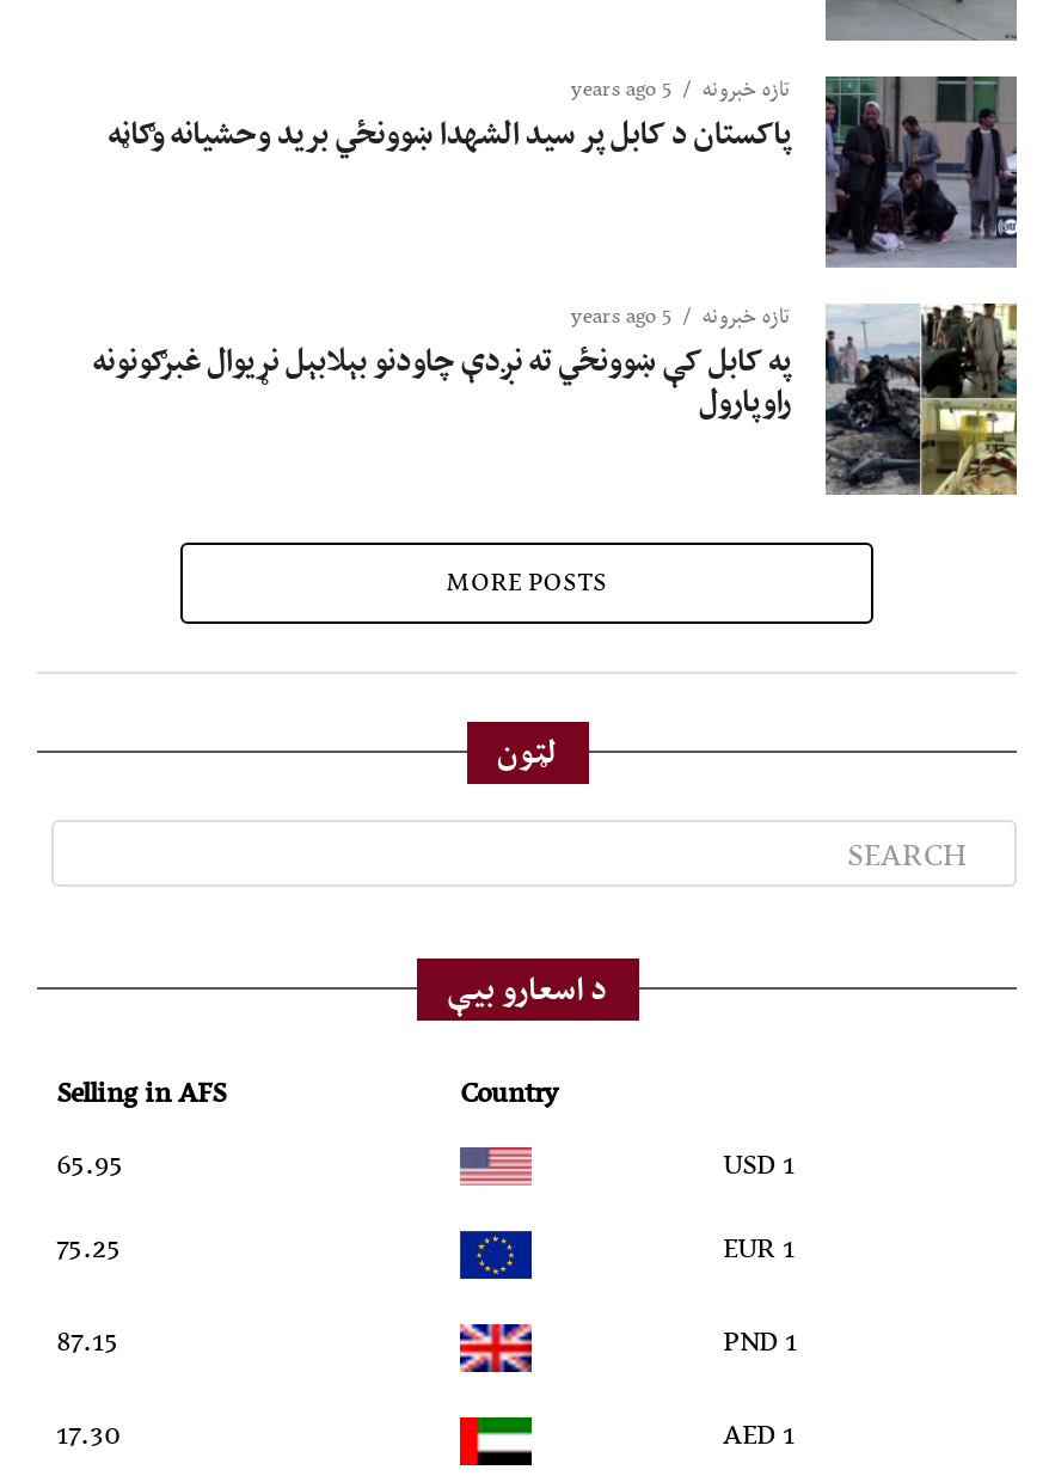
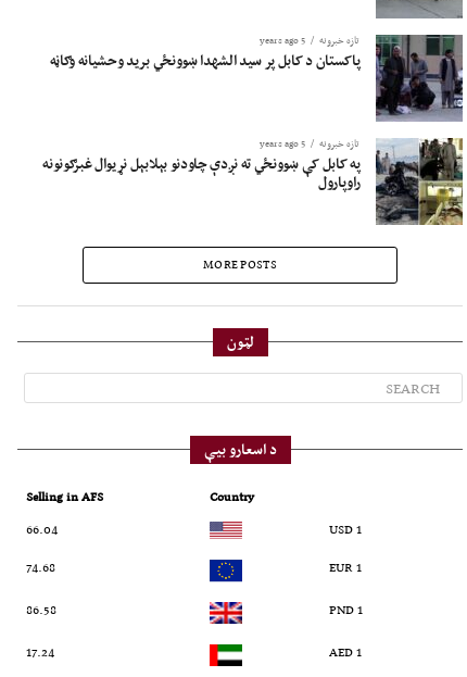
[56,1140,123,1188] 65.95 -> [26,518,58,540] 66.04
[56,1224,121,1272] 75.25 -> [26,556,55,578] 74.68
[56,1317,118,1365] 87.15 -> [26,599,56,620] 86.58
[56,1410,121,1458] 17.30 -> [26,641,54,663] 17.24

